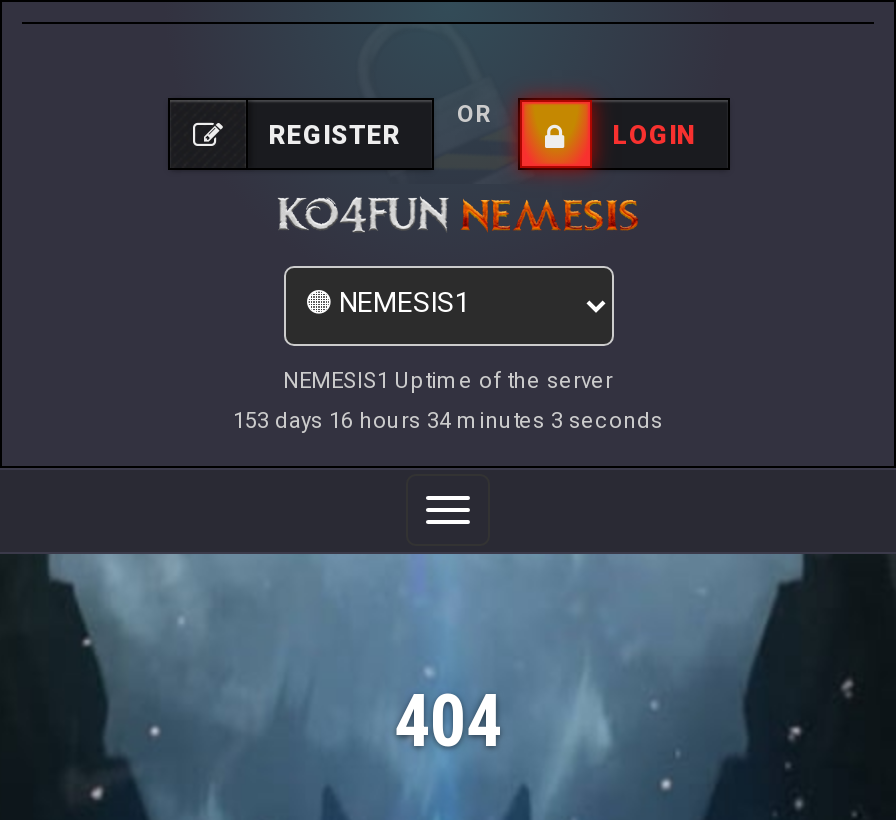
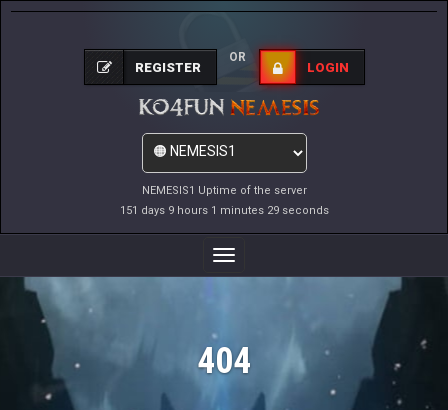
[233,408,663,434] 153 days 16 hours 34 minutes 3 seconds -> [119,204,328,217] 151 days 9 hours 1 minutes 29 seconds

